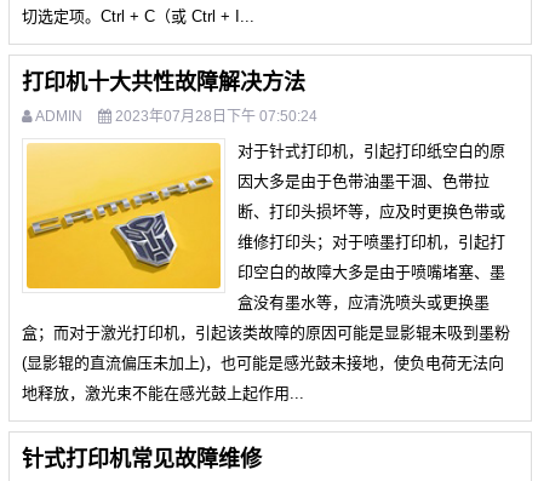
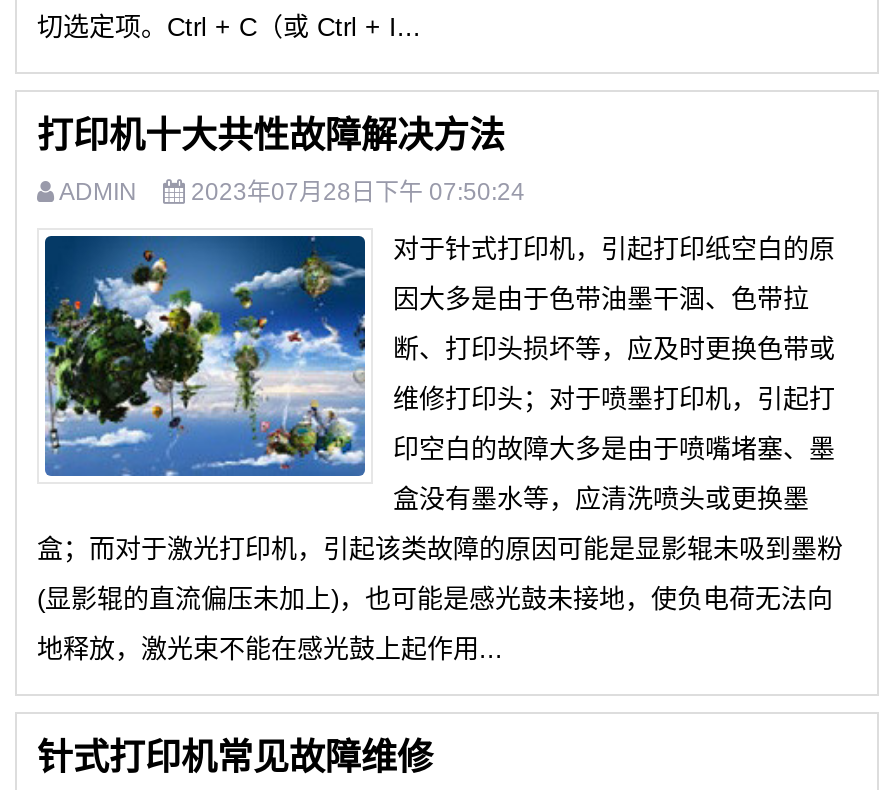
[25,142,222,290] [image] -> [43,234,367,478] [image]

